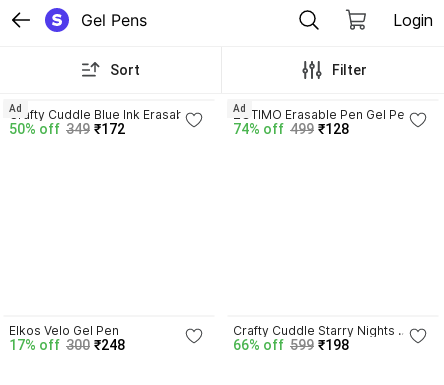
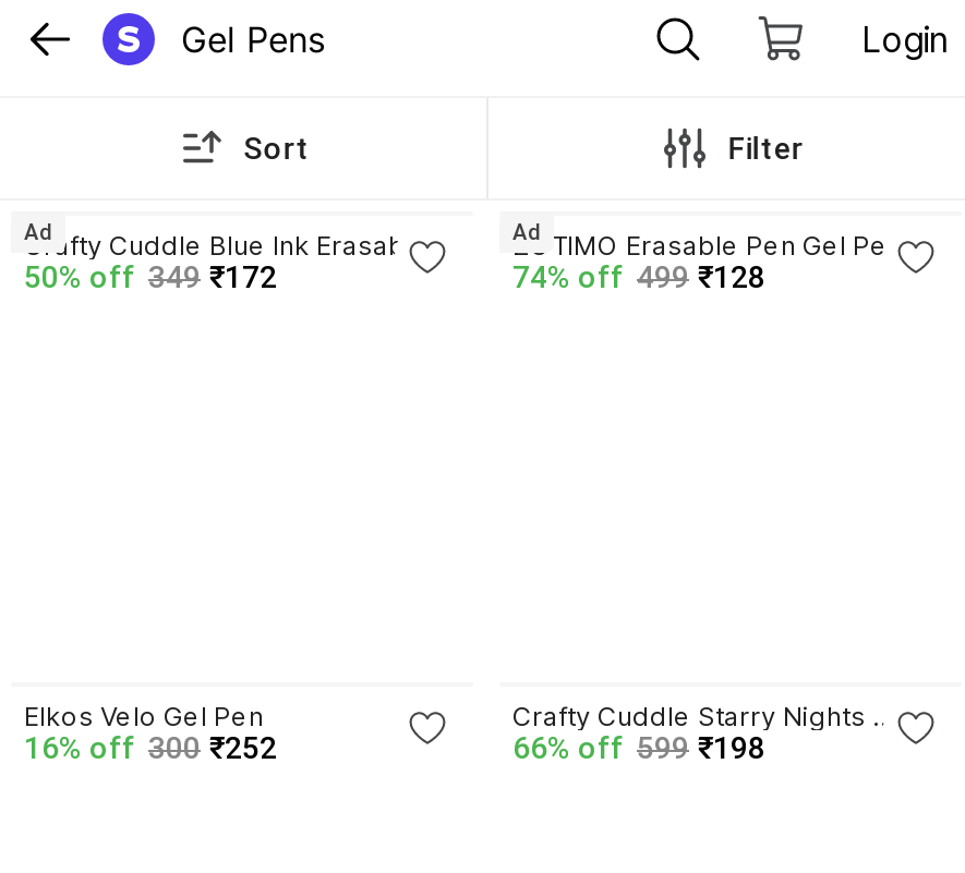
[9,337,125,353] 17% off 300 ₹248 -> [24,730,277,765] 16% off 300 ₹252

